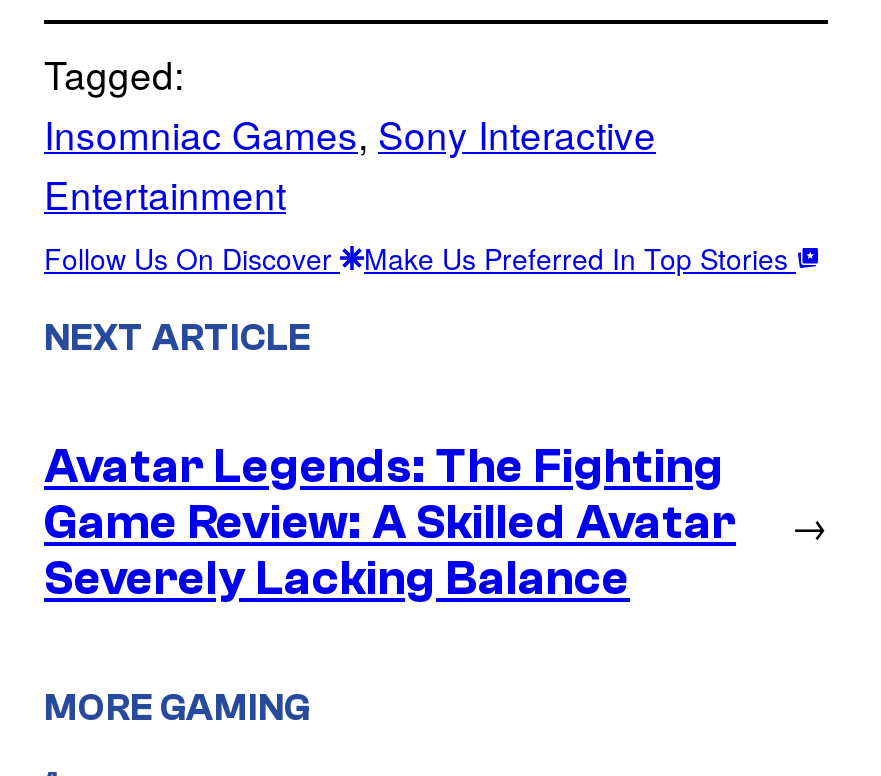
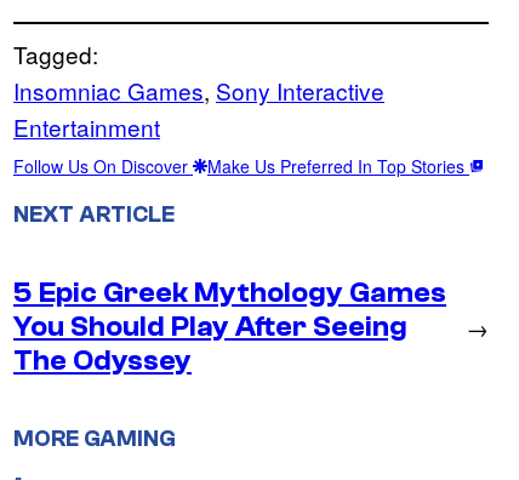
[44,439,736,605] Avatar Legends: The Fighting | Game Review: A Skilled Avatar | Severely Lacking Balance -> [13,276,446,376] 5 Epic Greek Mythology Games | You Should Play After Seeing | The Odyssey

